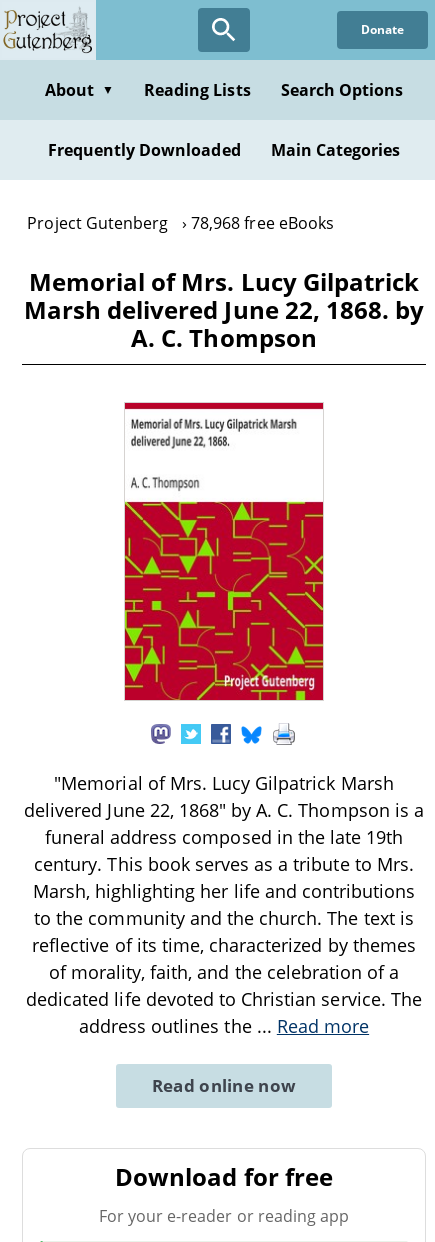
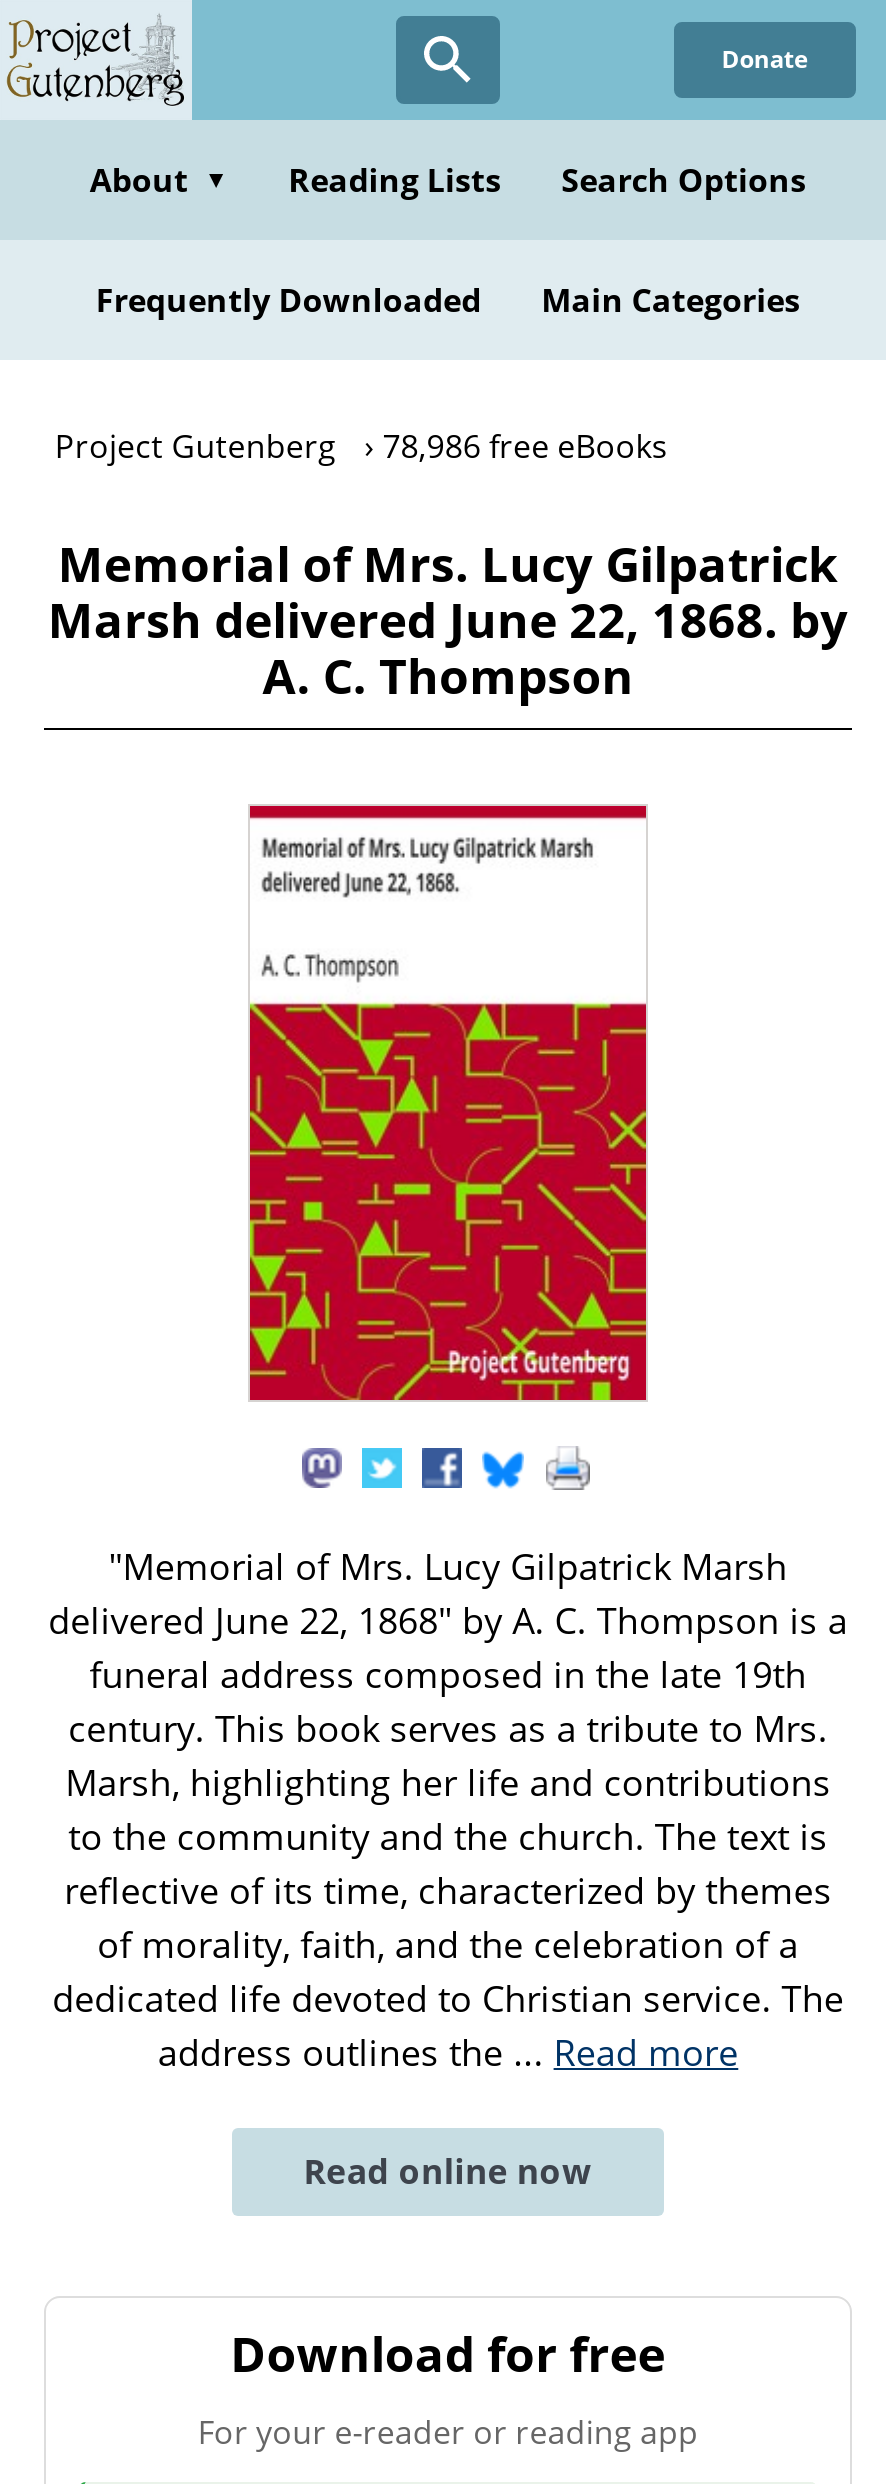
[27,212,334,234] Project Gutenberg 78,968 free eBooks -> [55,424,668,468] Project Gutenberg 78,986 free eBooks

